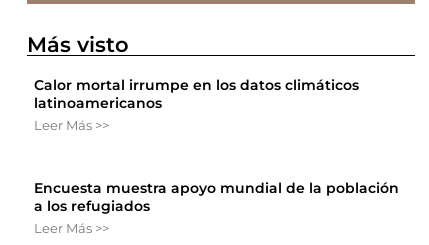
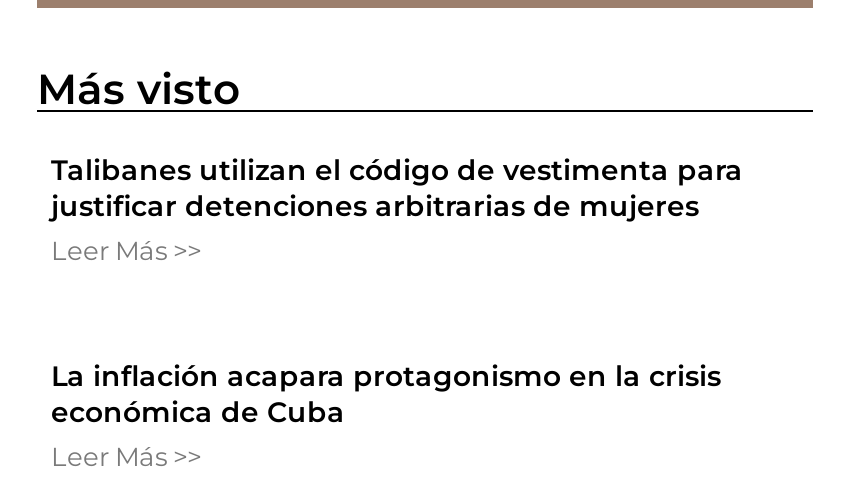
[34,76,359,112] Calor mortal irrumpe en los datos climáticos | latinoamericanos -> [51,152,743,224] Talibanes utilizan el código de vestimenta para | justificar detenciones arbitrarias de mujeres
[34,179,399,215] Encuesta muestra apoyo mundial de la población | a los refugiados -> [51,358,721,430] La inflación acapara protagonismo en la crisis | económica de Cuba

